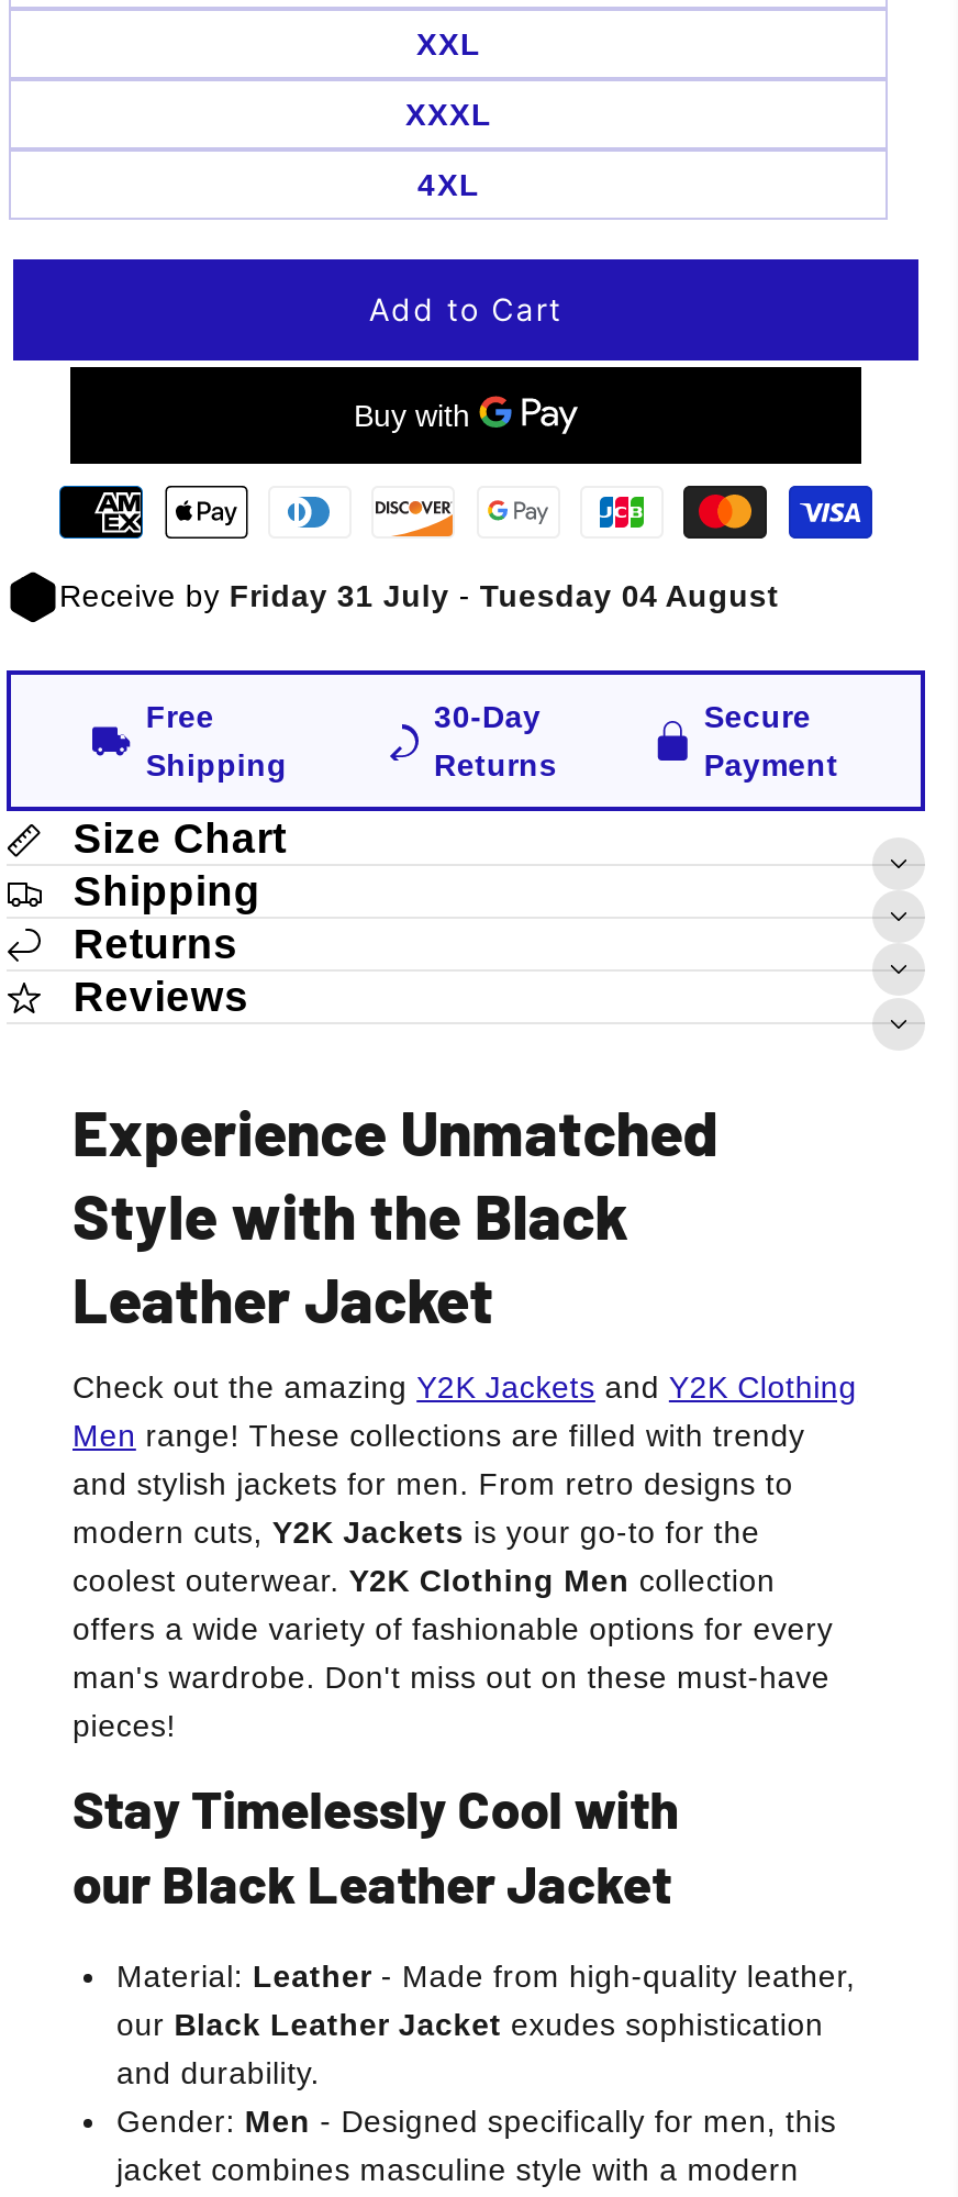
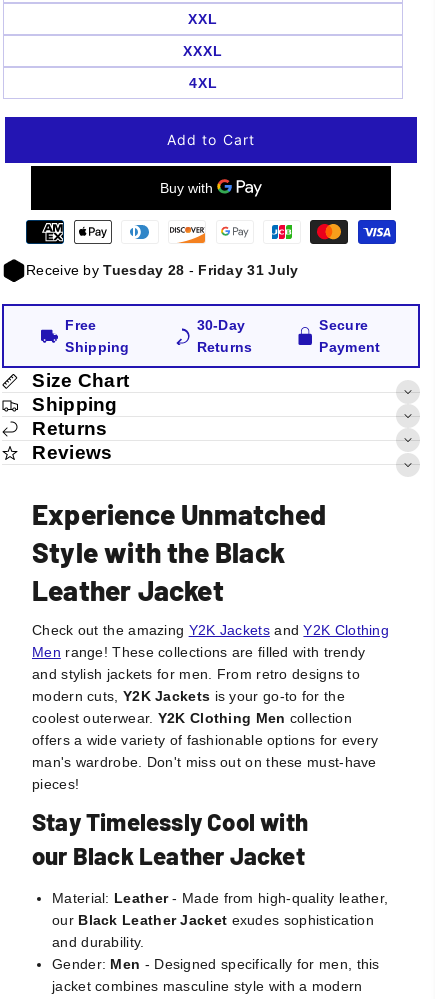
[59,579,779,614] Receive by Friday 31 July - Tuesday 04 August -> [26,262,298,278] Receive by Tuesday 28 - Friday 31 July

